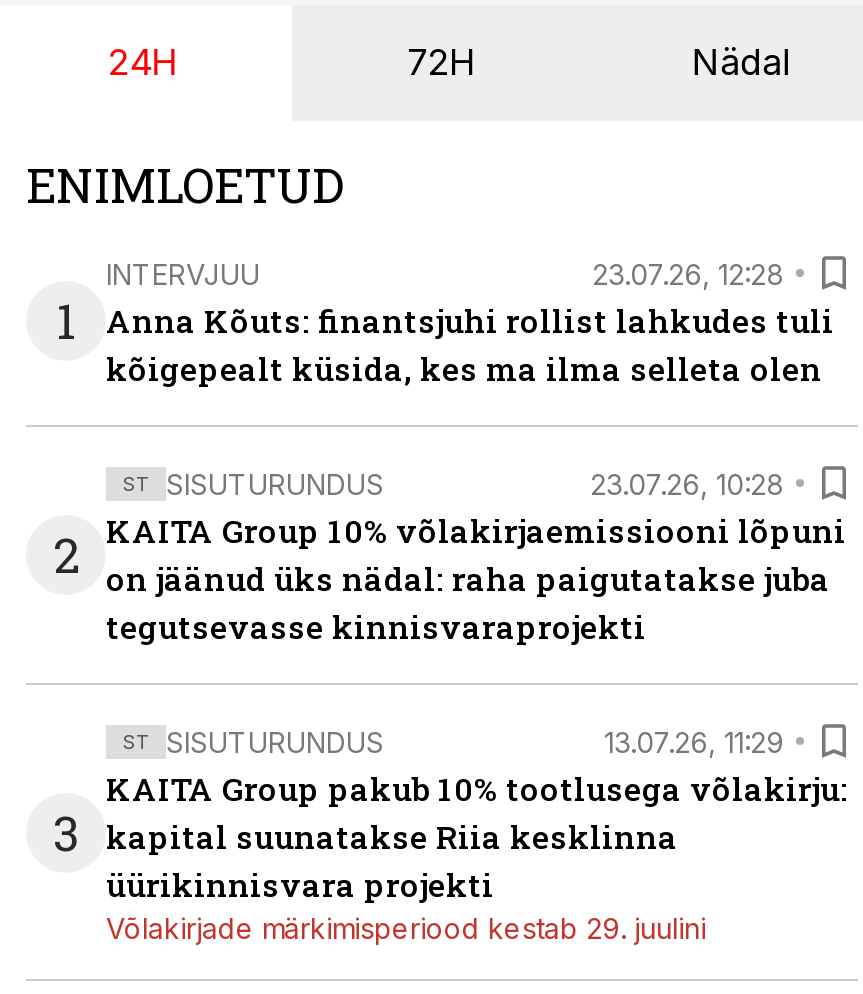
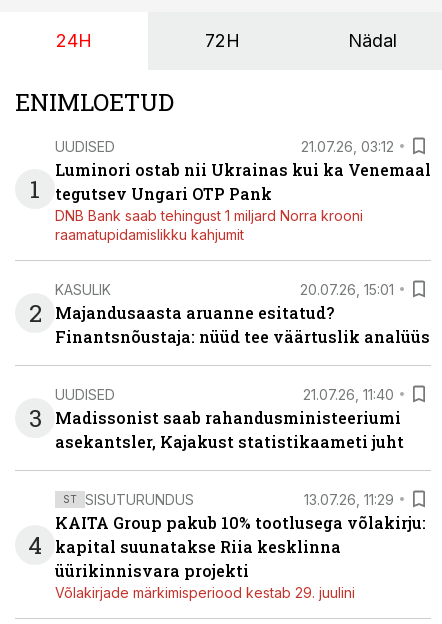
[106,256,834,389] INTERVJUU | 23.07.26, 12:28 | Anna Kõuts: finantsjuhi rollist lahkudes tuli | kõigepealt küsida, kes ma ilma selleta olen -> [55,137,431,243] UUDISED | 21.07.26, 03:12 | Luminori ostab nii Ukrainas kui ka Venemaal | tegutsev Ungari OTP Pank | DNB Bank saab tehingust 1 miljard Norra krooni | raamatupidamislikku kahjumit
[106,466,846,647] ST | SISUTURUNDUS | 23.07.26, 10:28 | KAITA Group 10% võlakirjaemissiooni lõpuni | on jäänud üks nädal: raha paigutatakse juba | tegutsevasse kinnisvaraprojekti -> [55,280,430,347] KASULIK | 20.07.26, 15:01 | Majandusaasta aruanne esitatud? | Finantsnõustaja: nüüd tee väärtuslik analüüs
none -> [28,385,404,560] UUDISED | 21.07.26, 11:40 | Madissonist saab rahandusministeeriumi | asekantsler, Kajakust statistikaameti juht | 4

